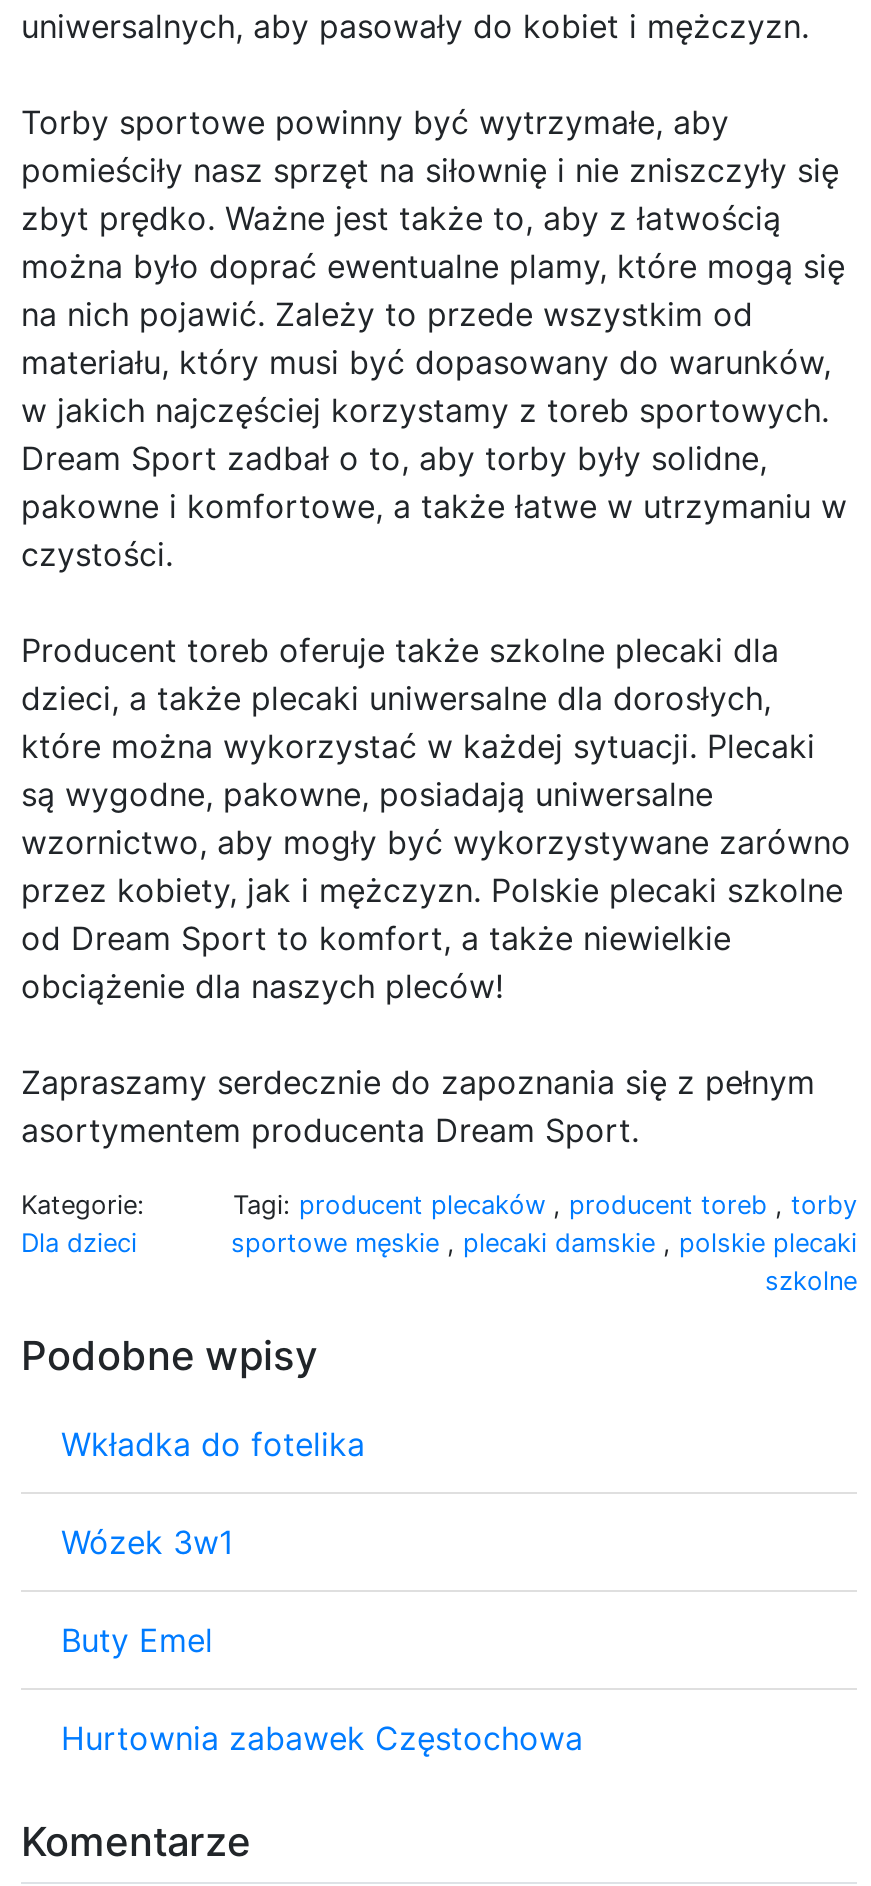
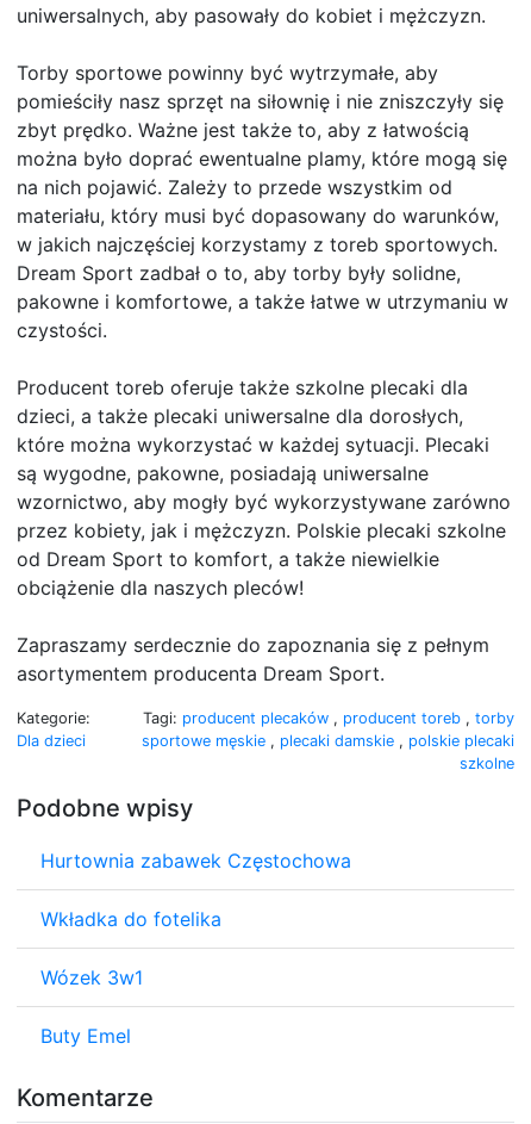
moved [61,1423,365,1659] -> [40,907,221,1047]: Wkładka do fotelika | Wózek 3w1 | Buty Emel
moved [61,1717,583,1757] -> [40,848,351,872]: Hurtownia zabawek Częstochowa

